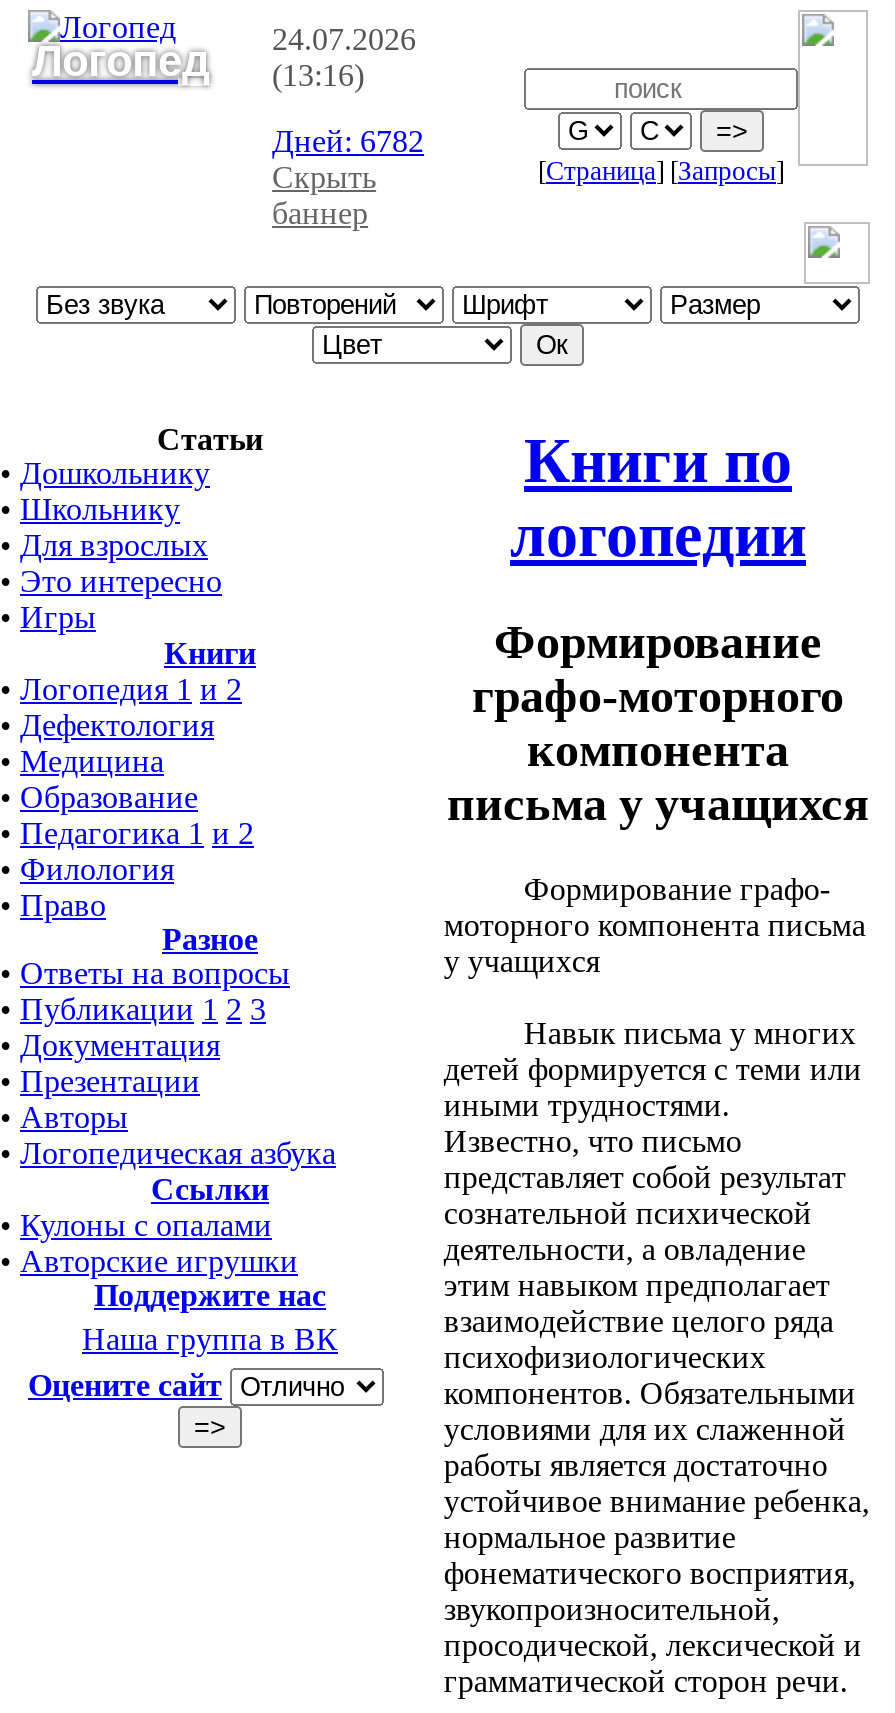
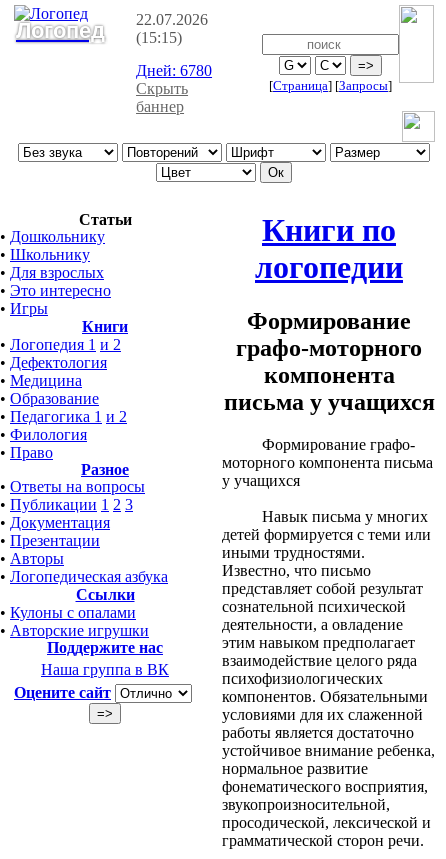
[272,22,416,56] 24.07.2026 -> [136,11,208,28] 22.07.2026
[272,58,364,92] (13:16) -> [136,29,182,46] (15:15)
[272,124,424,158] Дней: 6782 -> [136,62,212,79] Дней: 6780

